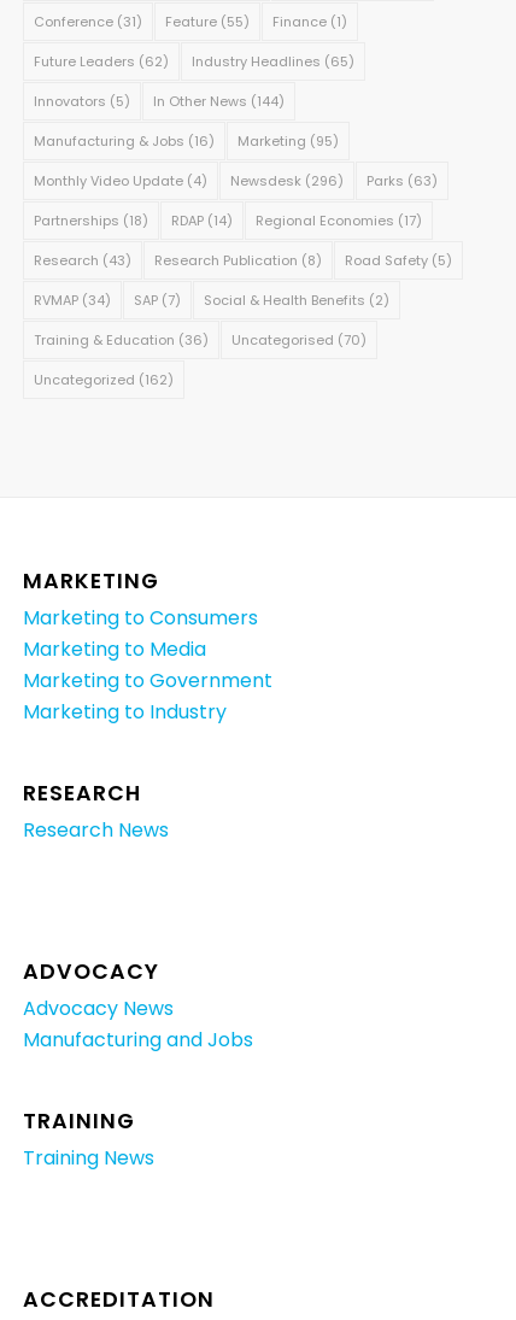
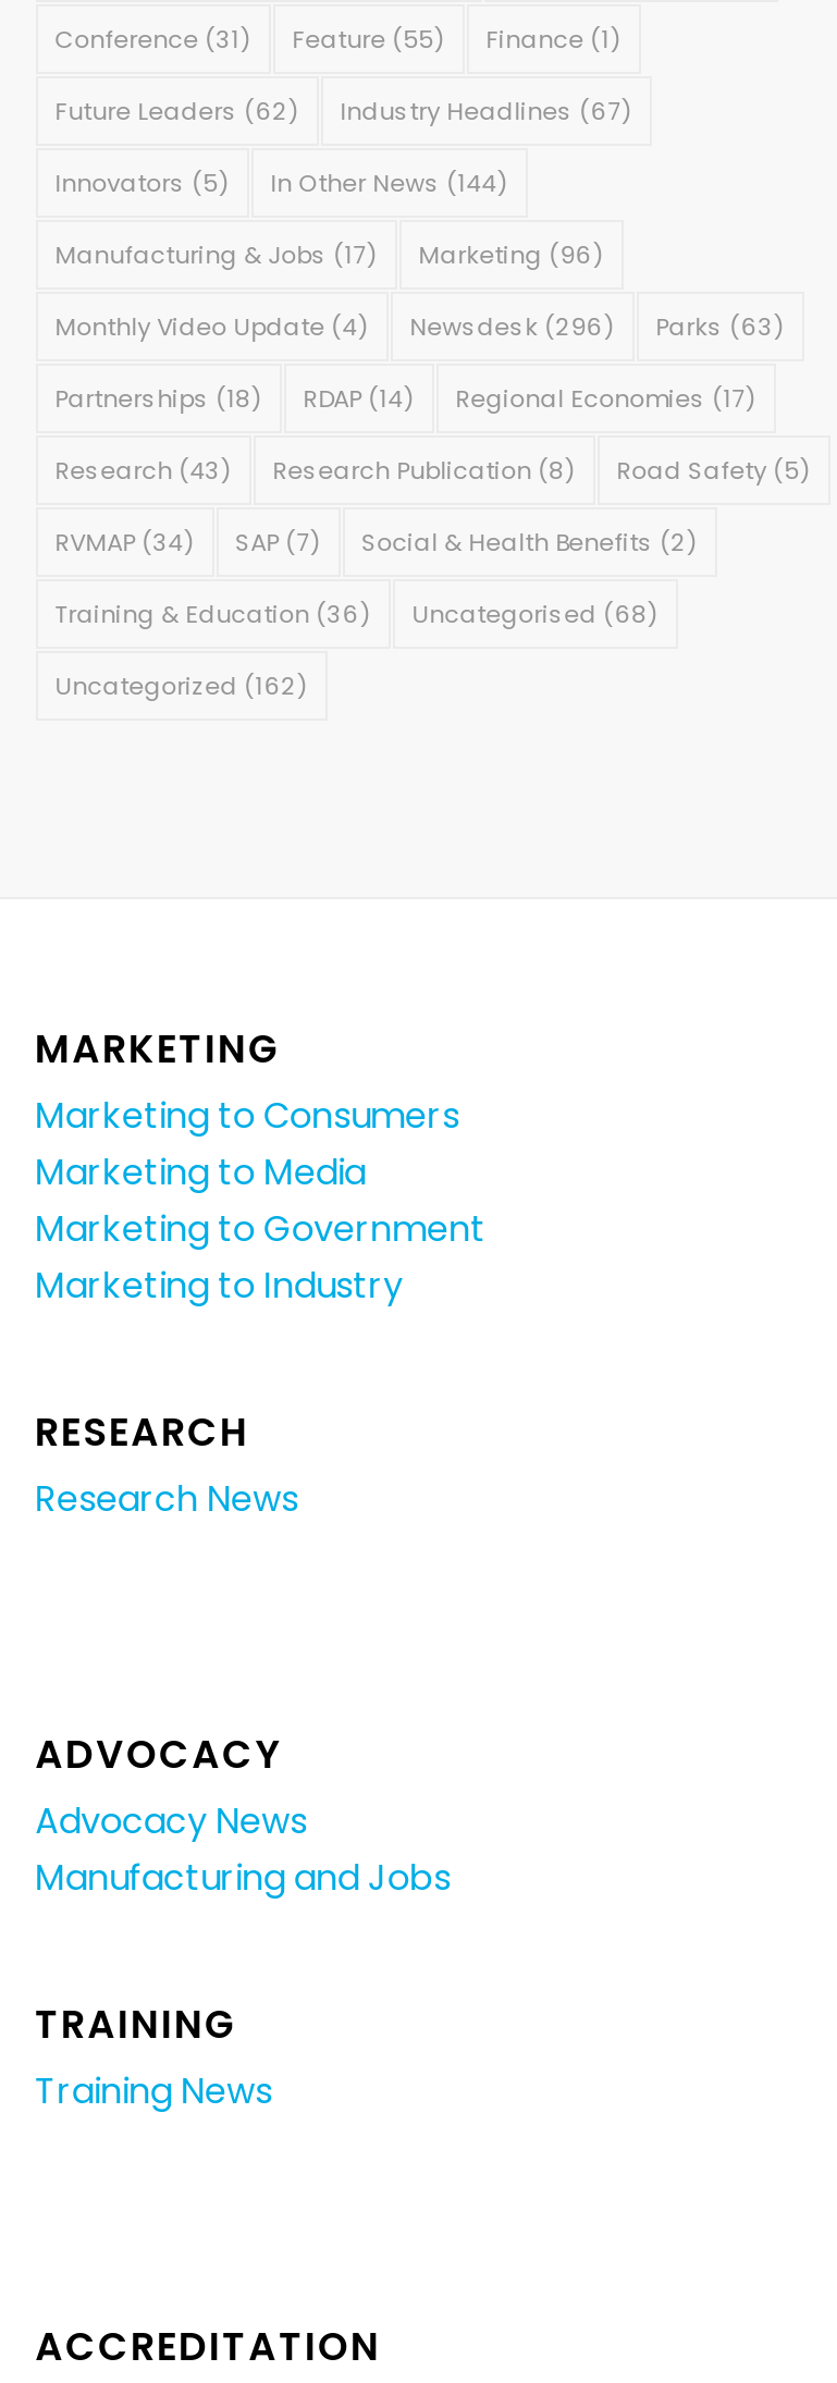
[191,52,354,71] Industry Headlines (65) -> [340,93,632,128] Industry Headlines (67)
[33,131,214,151] Manufacturing & Jobs (16) -> [55,237,377,272] Manufacturing & Jobs (17)
[237,131,338,151] Marketing (95) -> [418,237,603,272] Marketing (96)
[231,330,366,349] Uncategorised (70) -> [412,596,658,631] Uncategorised (68)

